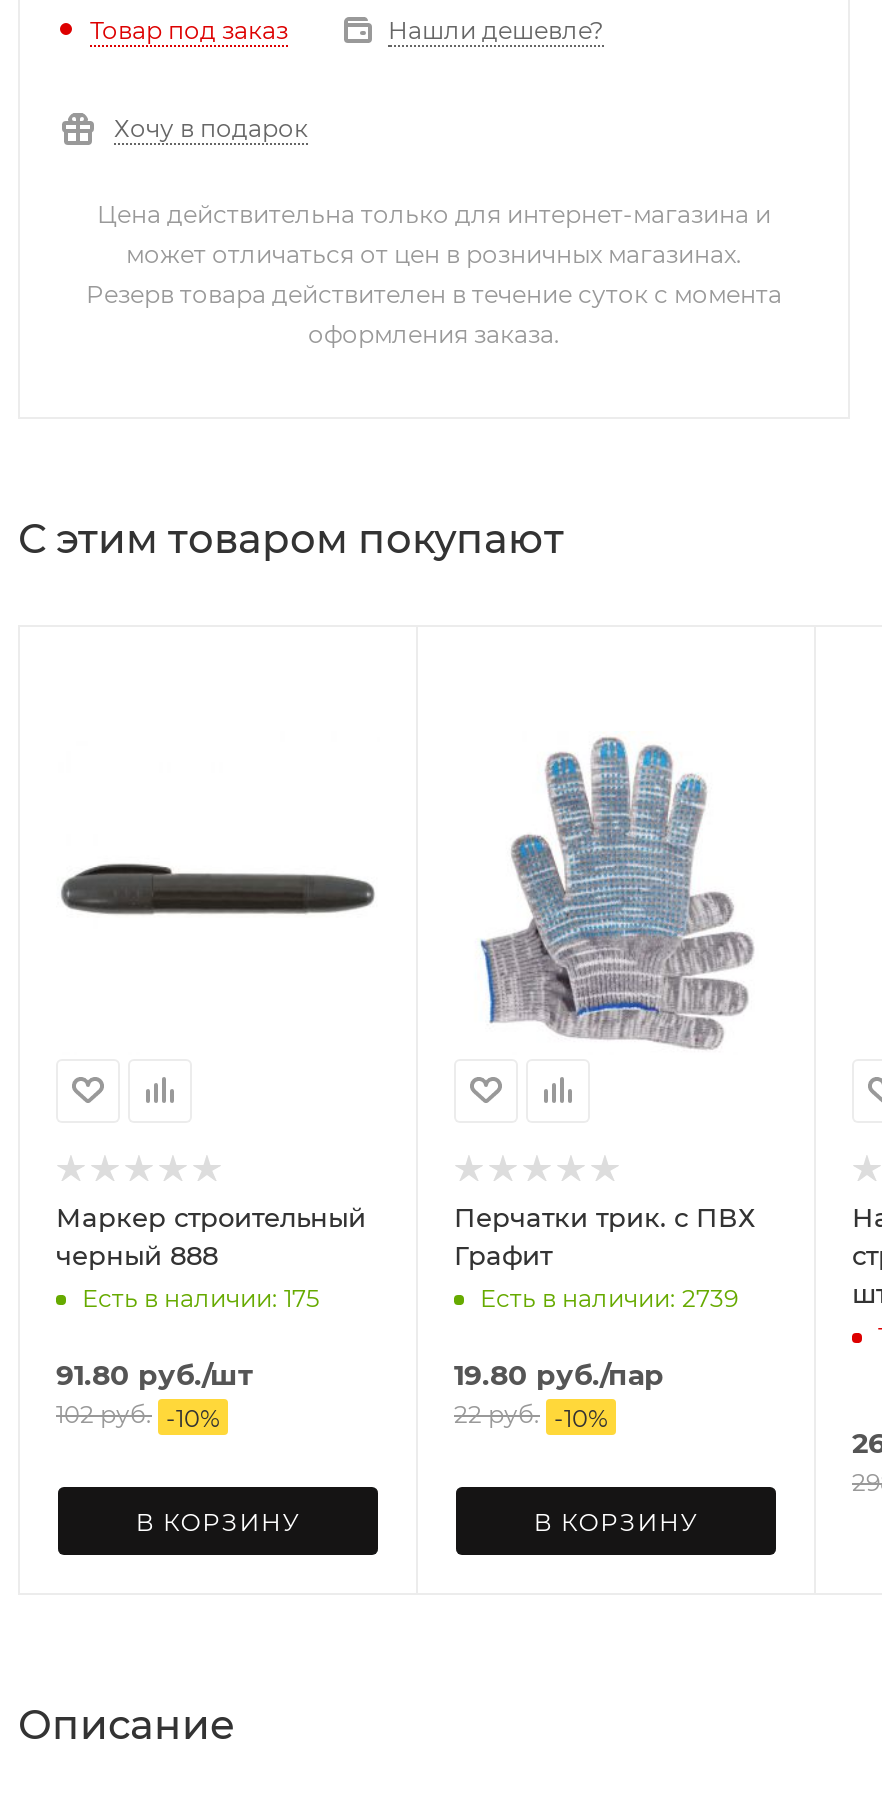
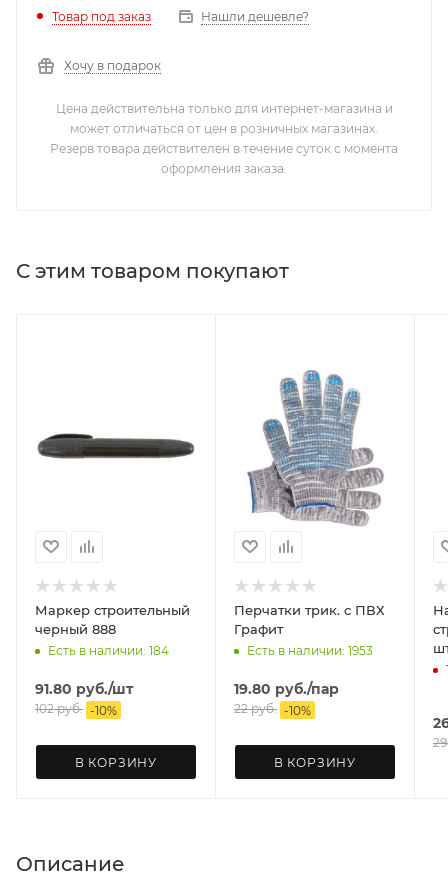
[82,1284,320,1314] Есть в наличии: 175 -> [48,643,169,658] Есть в наличии: 184
[480,1284,738,1314] Есть в наличии: 2739 -> [247,643,373,658] Есть в наличии: 1953

